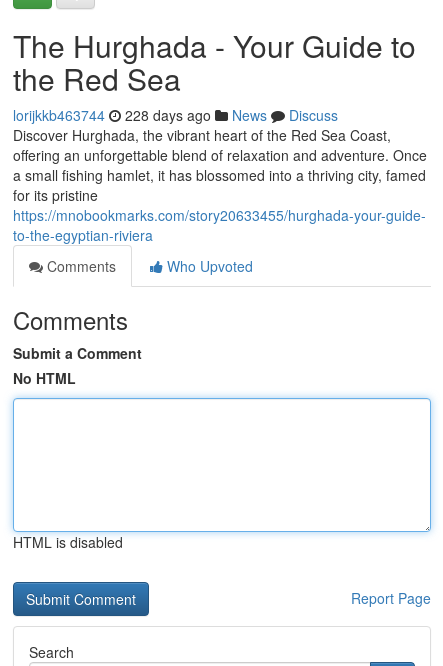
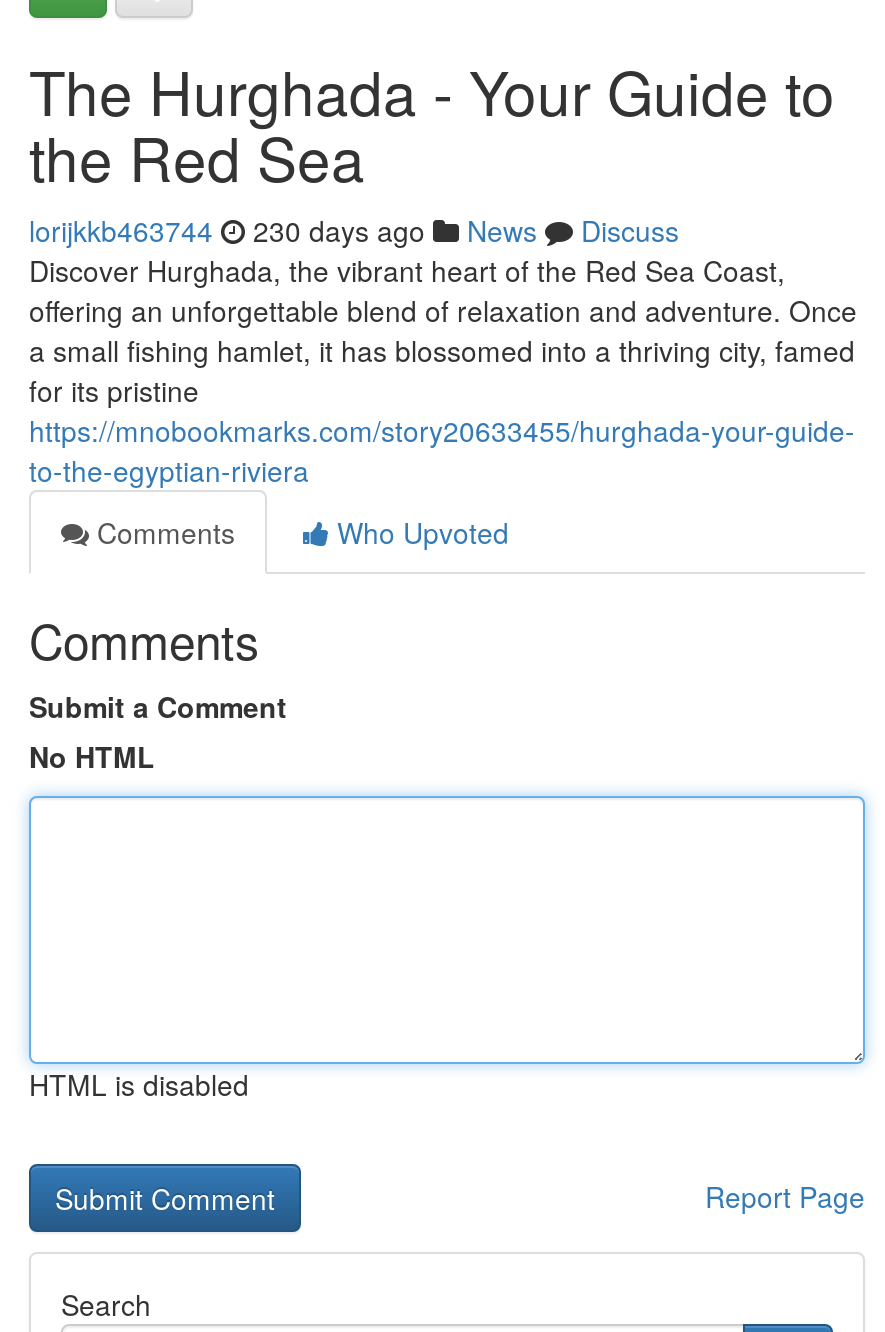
[13,105,338,125] lorijkkb463744 228 days ago News Discuss -> [29,210,679,250] lorijkkb463744 230 days ago News Discuss

